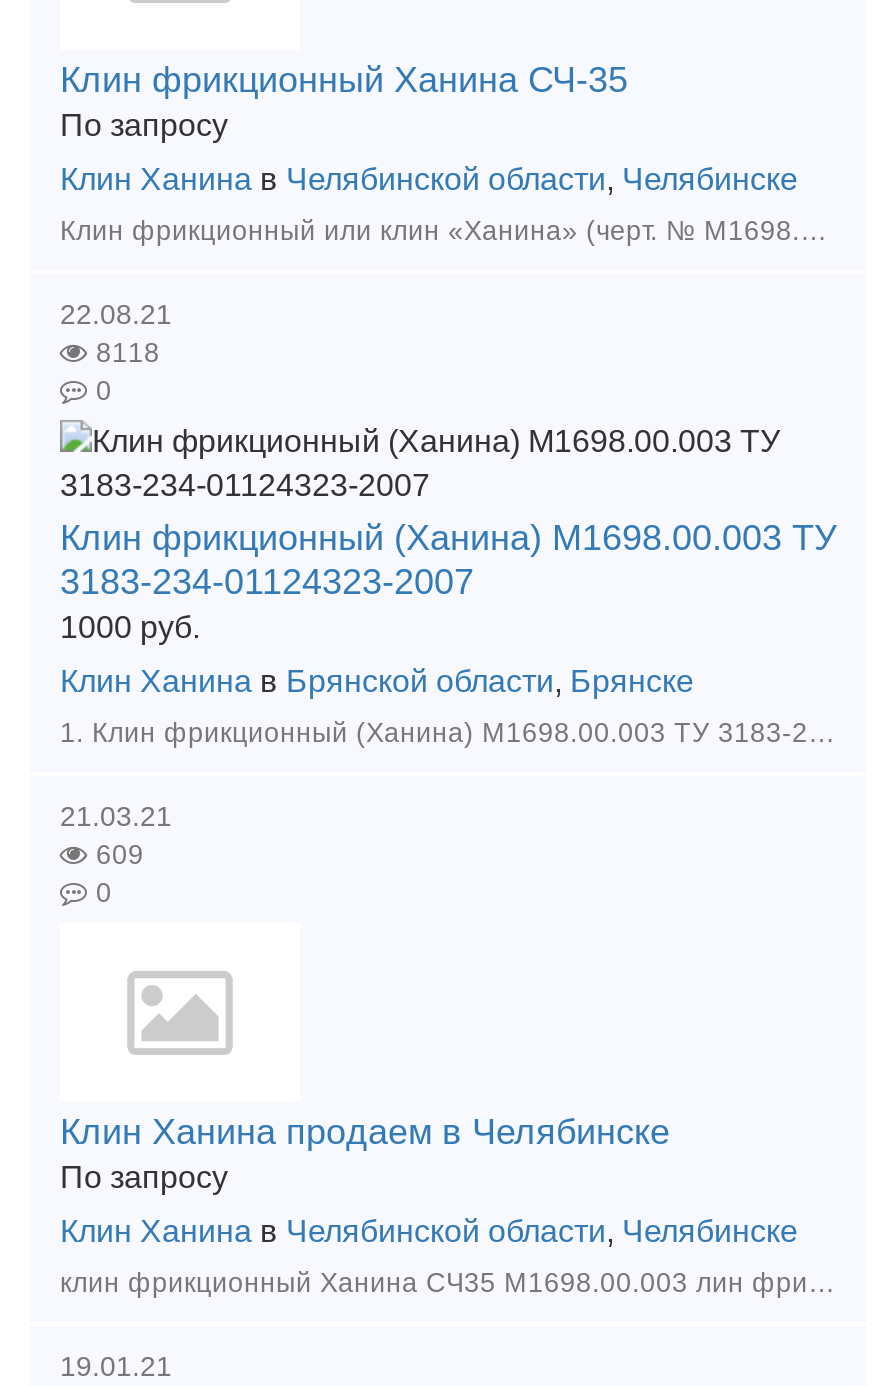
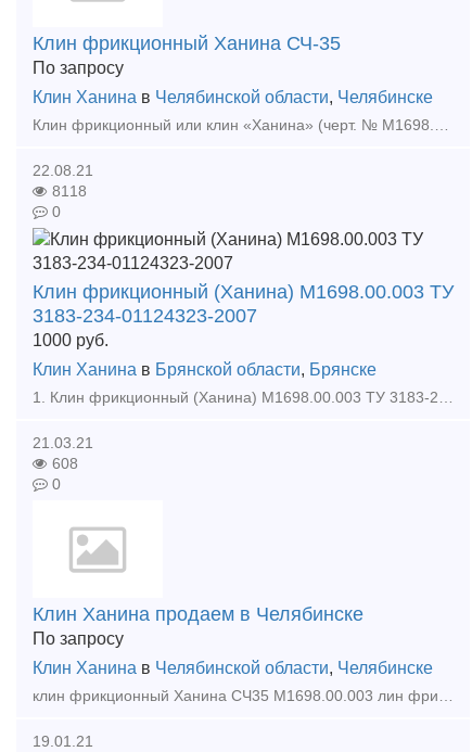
[88,839,144,869] 609 -> [48,455,78,471] 608

